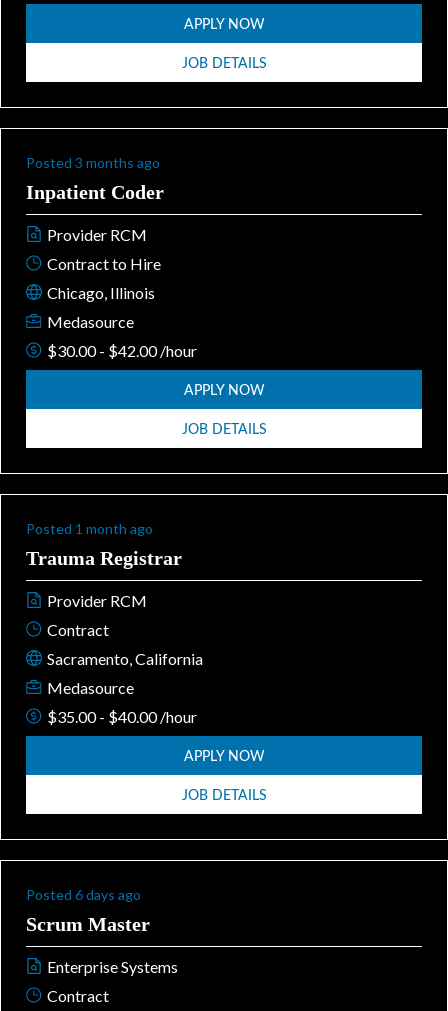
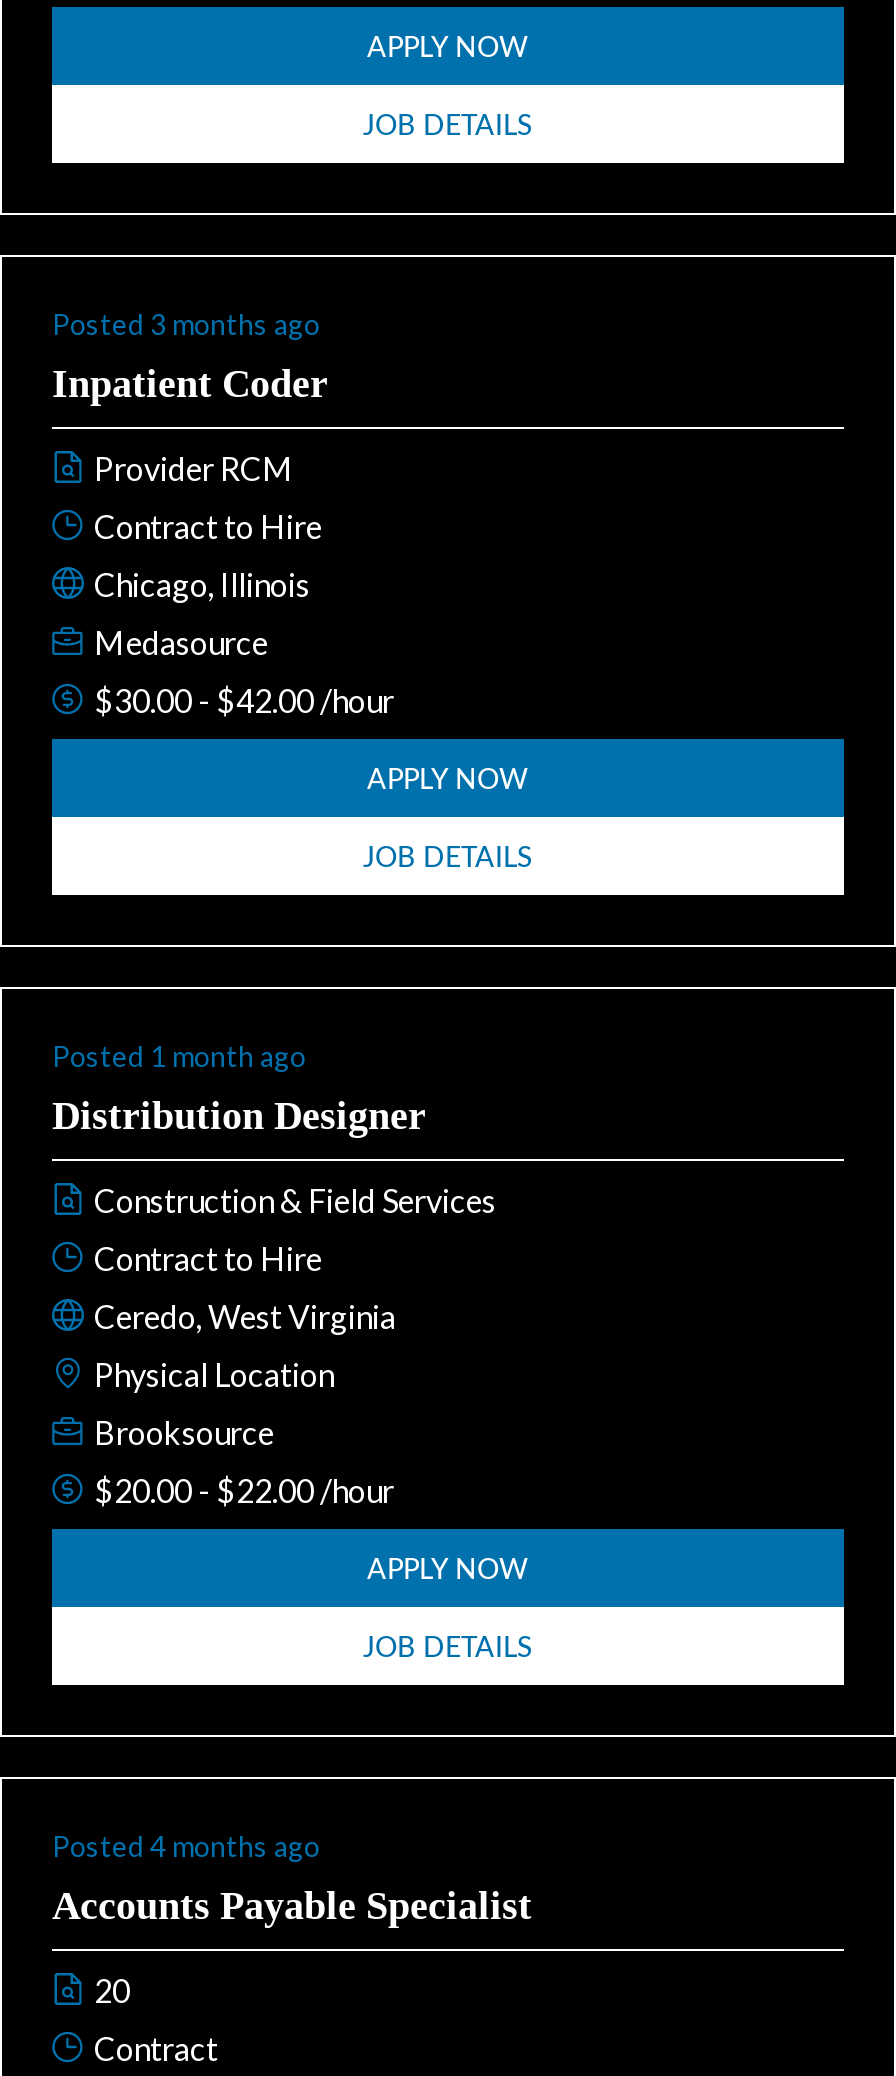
[26,547,203,726] Trauma Registrar | Provider RCM | Contract | Sacramento, California | Medasource | $35.00 - $40.00 /hour -> [52,1093,496,1509] Distribution Designer | Construction & Field Services | Contract to Hire | Ceredo, West Virginia | Physical Location | Brooksource | $20.00 - $22.00 /hour
[26,886,141,903] Posted 6 days ago -> [52,1829,320,1863] Posted 4 months ago
[26,913,150,935] Scrum Master -> [52,1883,532,1927] Accounts Payable Specialist
[47,957,178,976] Enterprise Systems -> [94,1971,130,2009] 20

